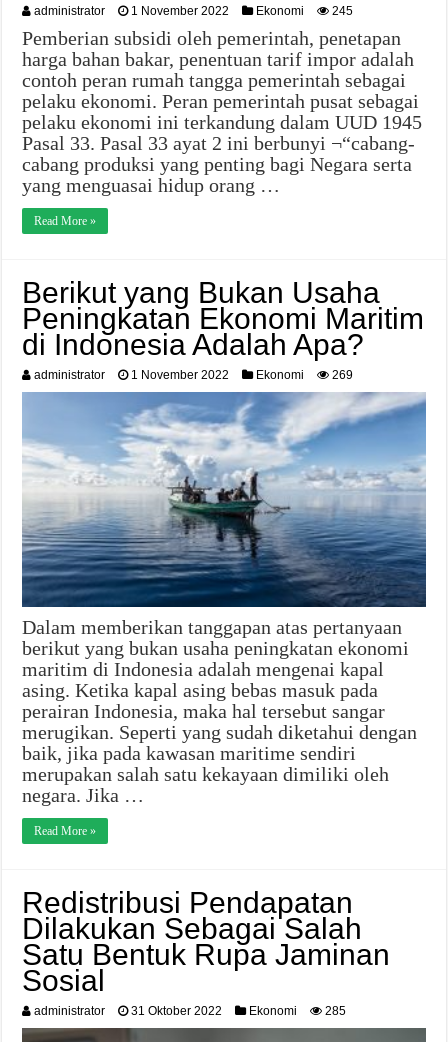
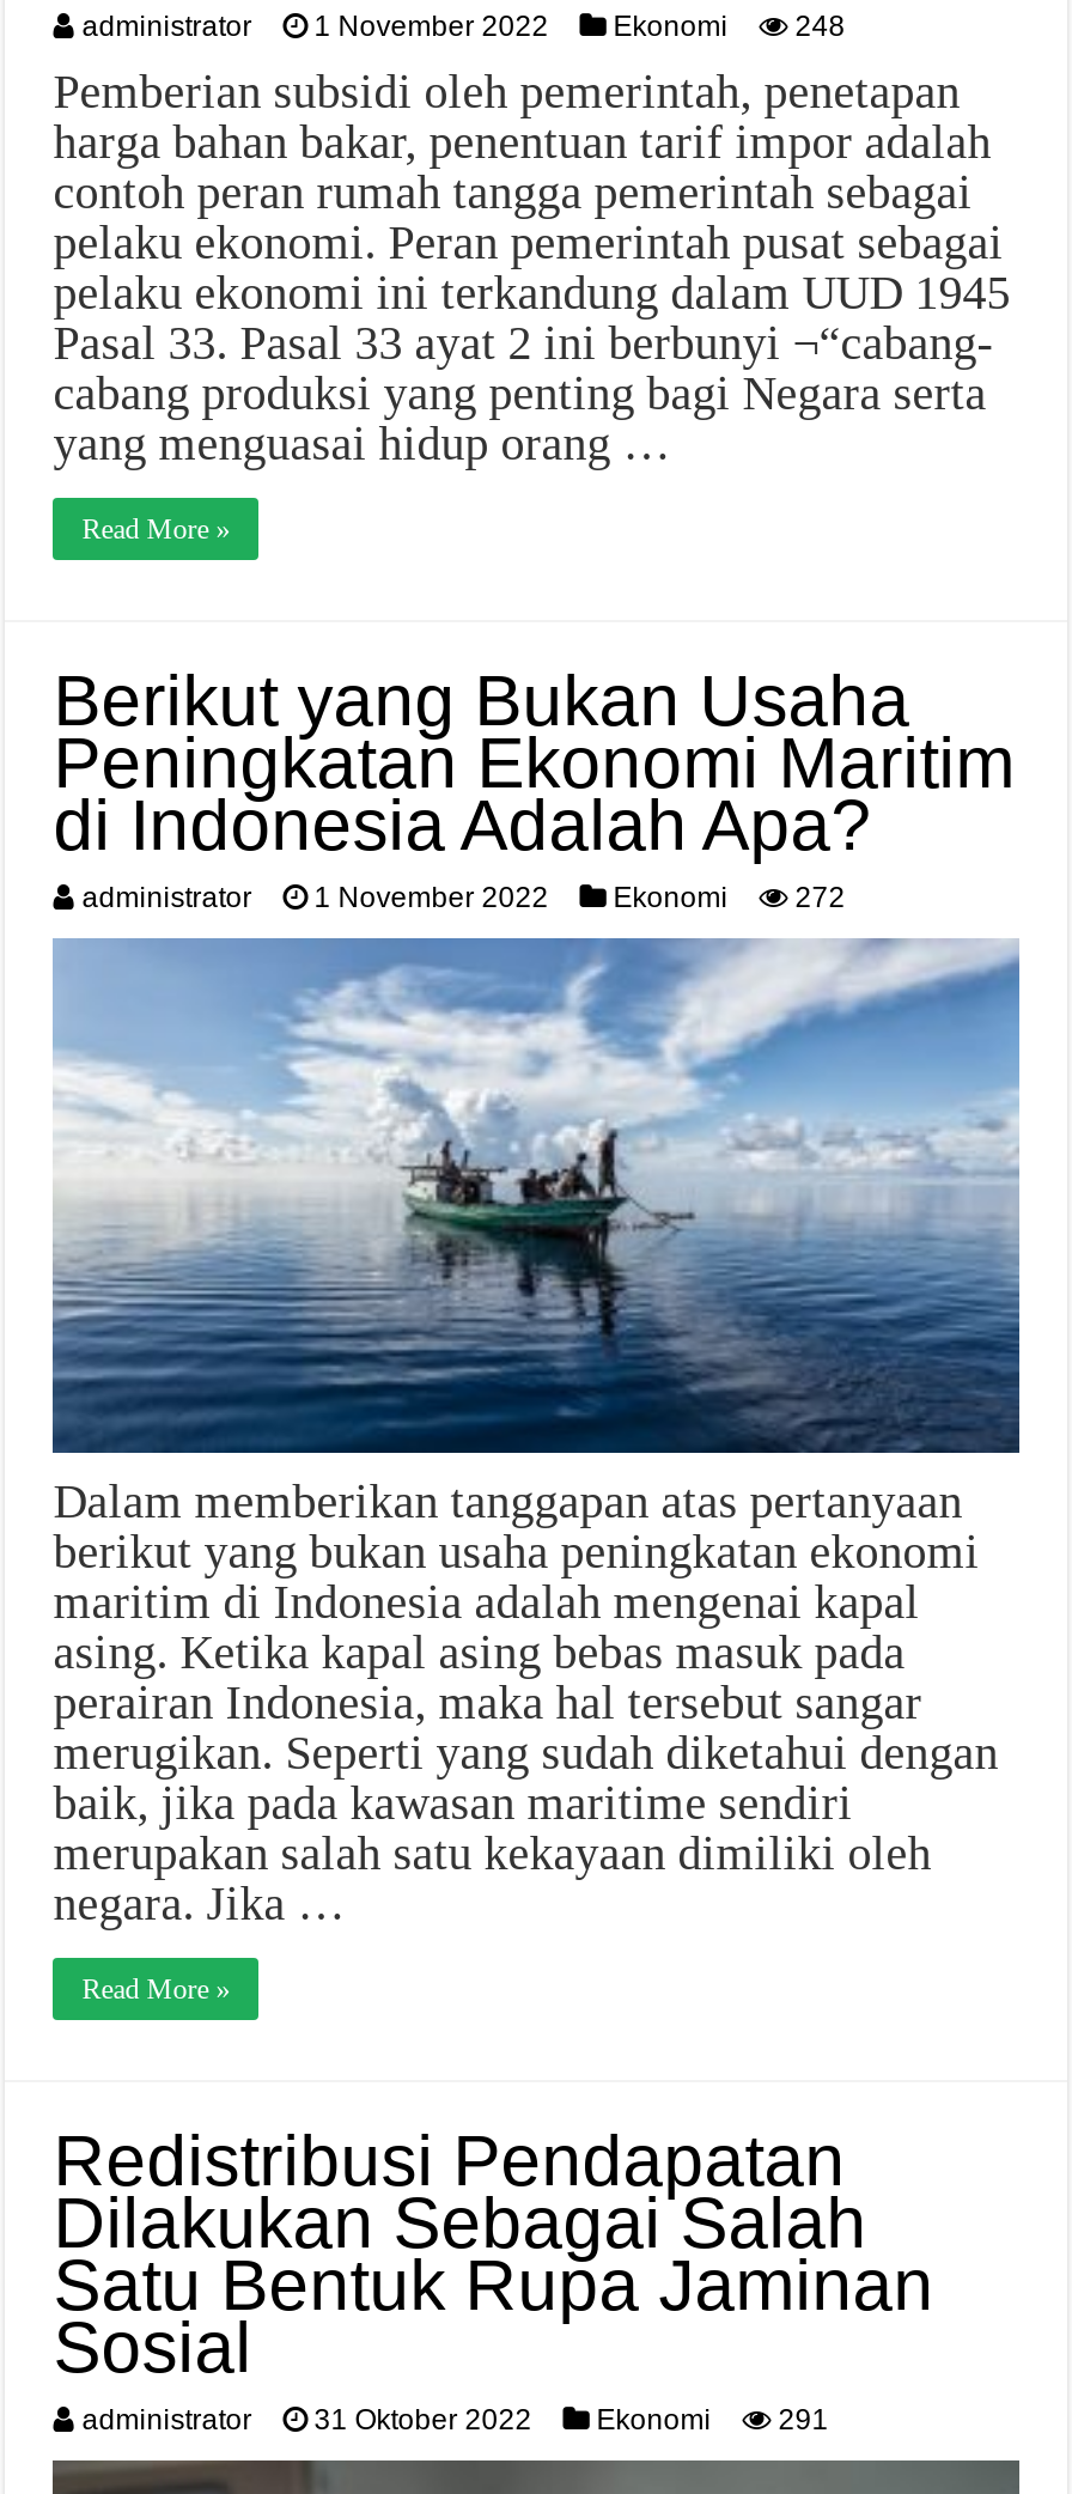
[34,4,353,18] administrator 1 November 2022 Ekonomi 245 -> [82,10,845,43] administrator 1 November 2022 Ekonomi 248
[34,368,353,382] administrator 1 November 2022 Ekonomi 269 -> [82,881,845,914] administrator 1 November 2022 Ekonomi 272
[34,1004,346,1018] administrator 31 Oktober 2022 Ekonomi 285 -> [82,2403,828,2436] administrator 31 Oktober 2022 Ekonomi 291

